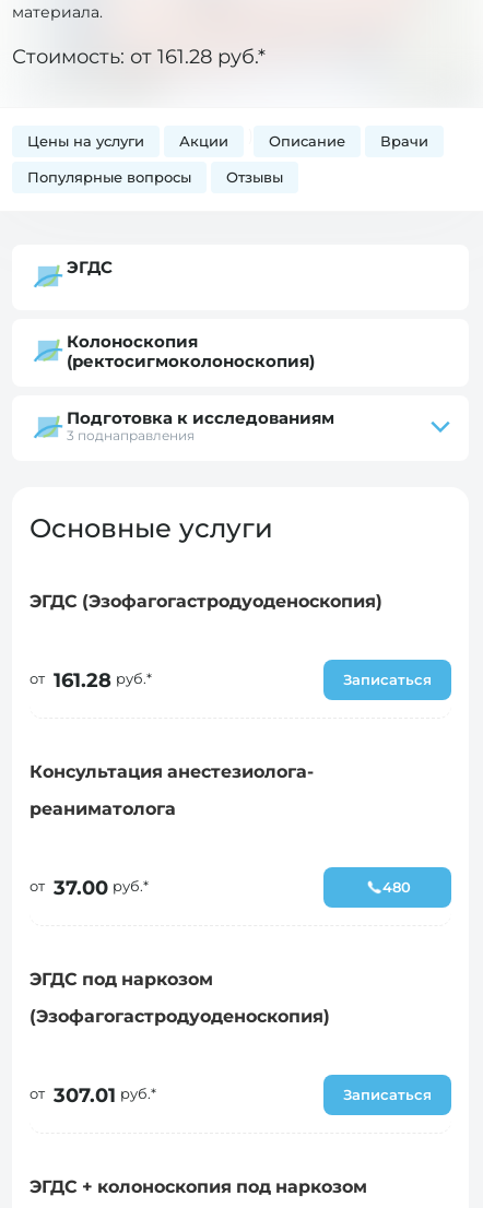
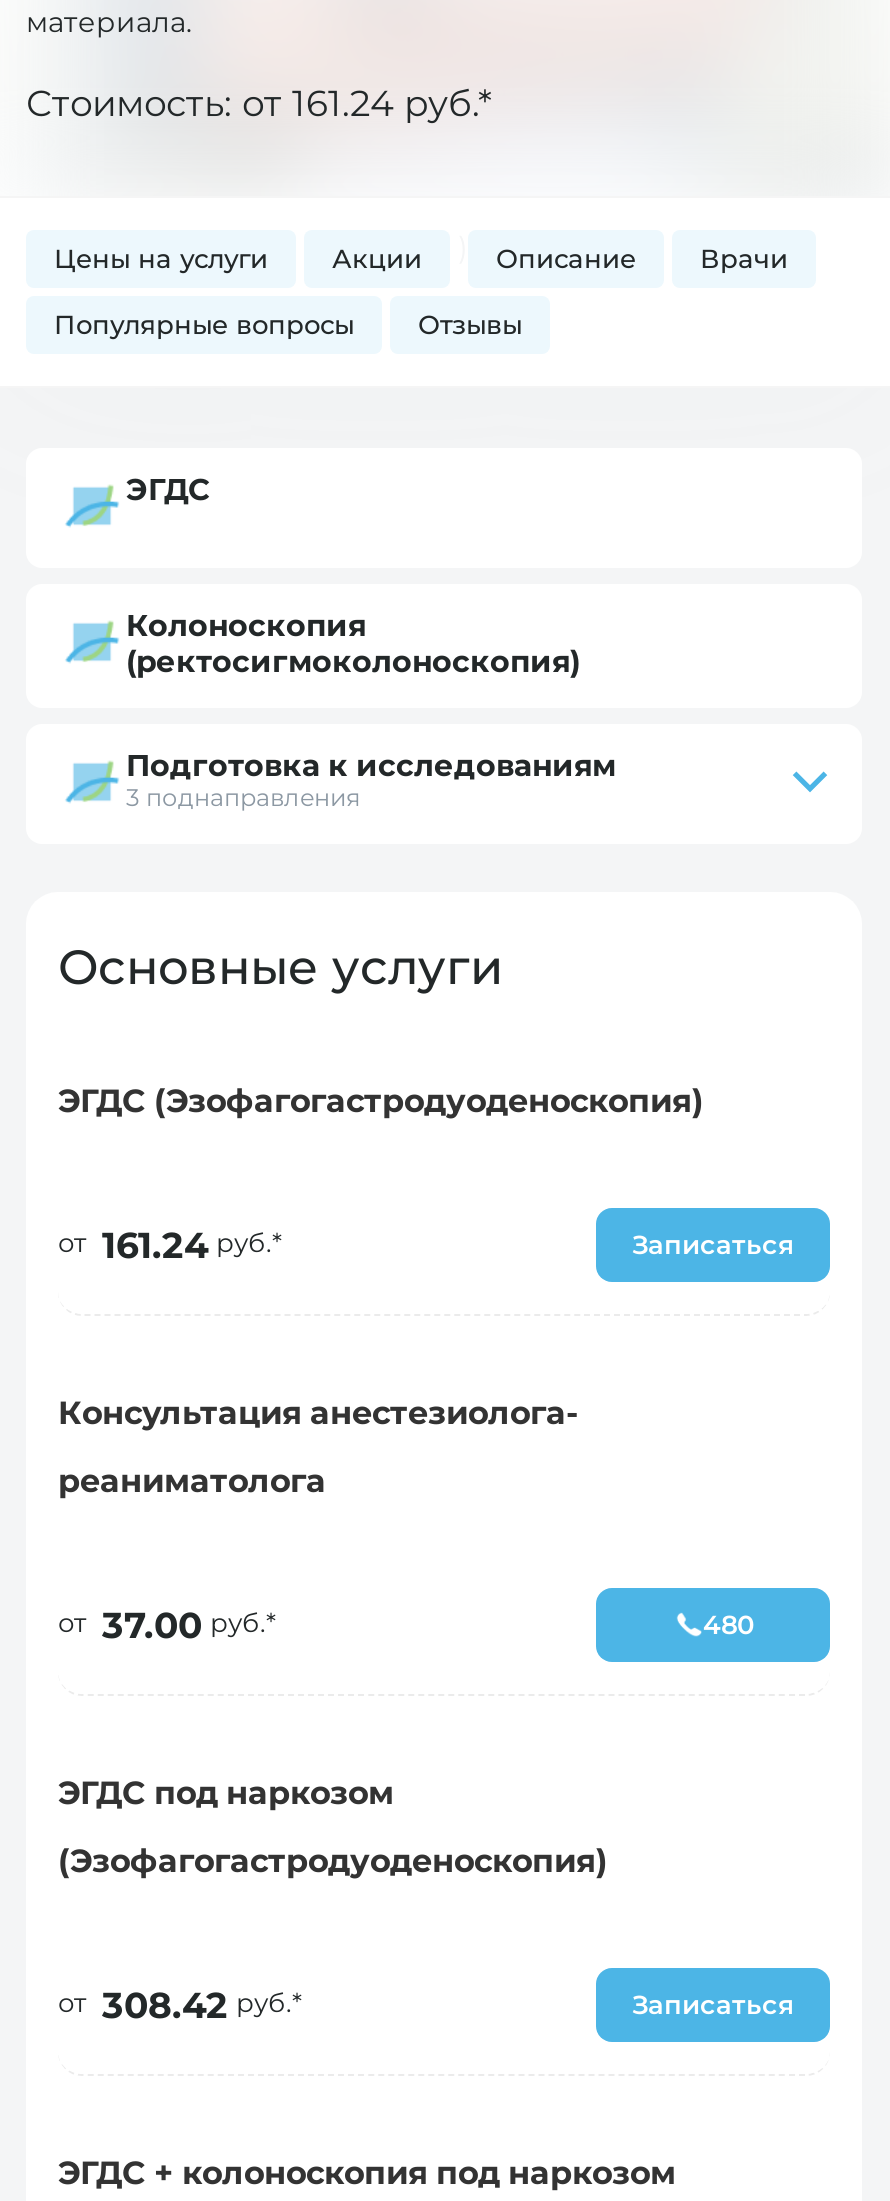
[12,46,266,68] Стоимость: от 161.28 руб.* -> [26,84,492,124] Стоимость: от 161.24 руб.*
[30,669,152,691] от 161.28 руб.* -> [58,1225,282,1265] от 161.24 руб.*
[30,1084,156,1106] от 307.01 руб.* -> [58,1985,302,2025] от 308.42 руб.*

